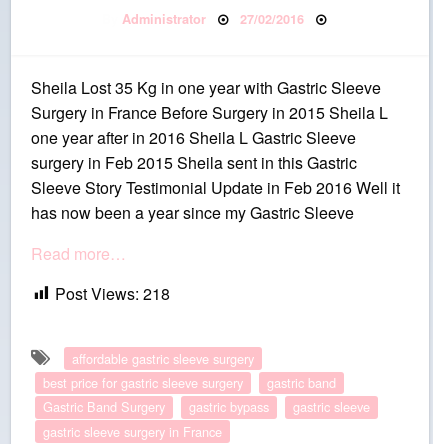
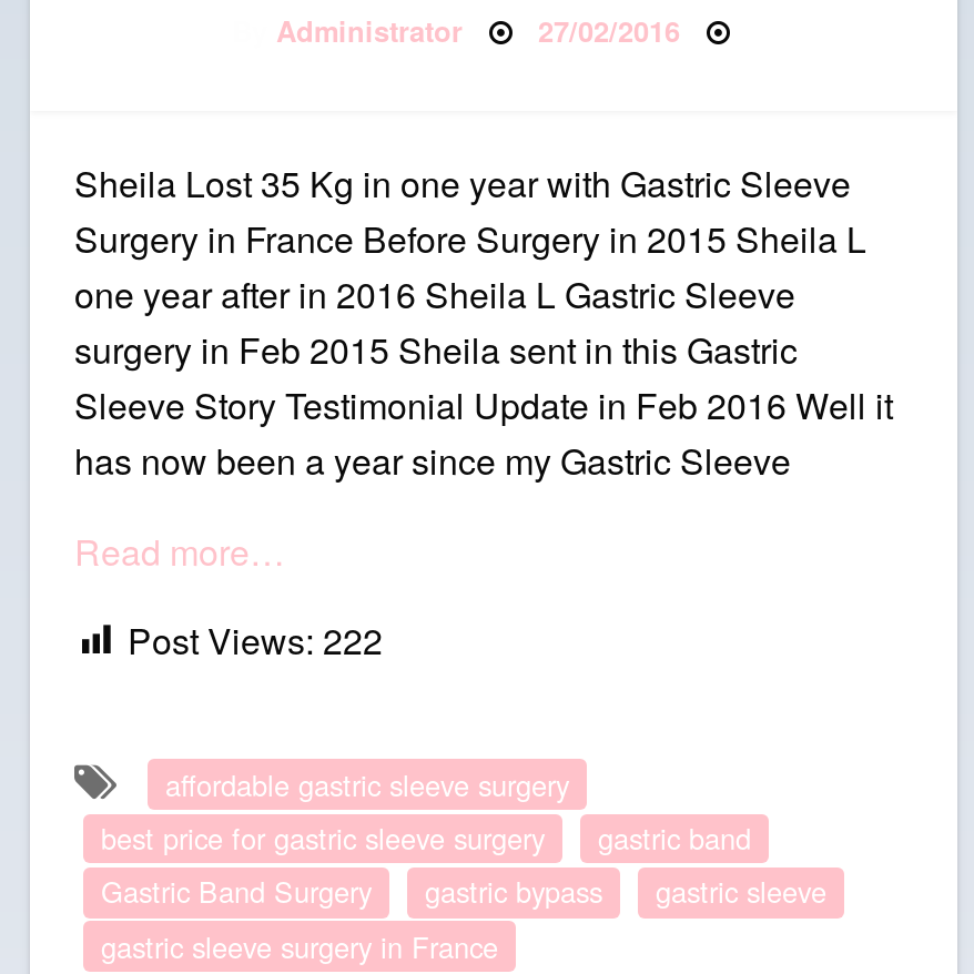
[55,281,170,304] Post Views: 218 -> [128,613,383,664] Post Views: 222

